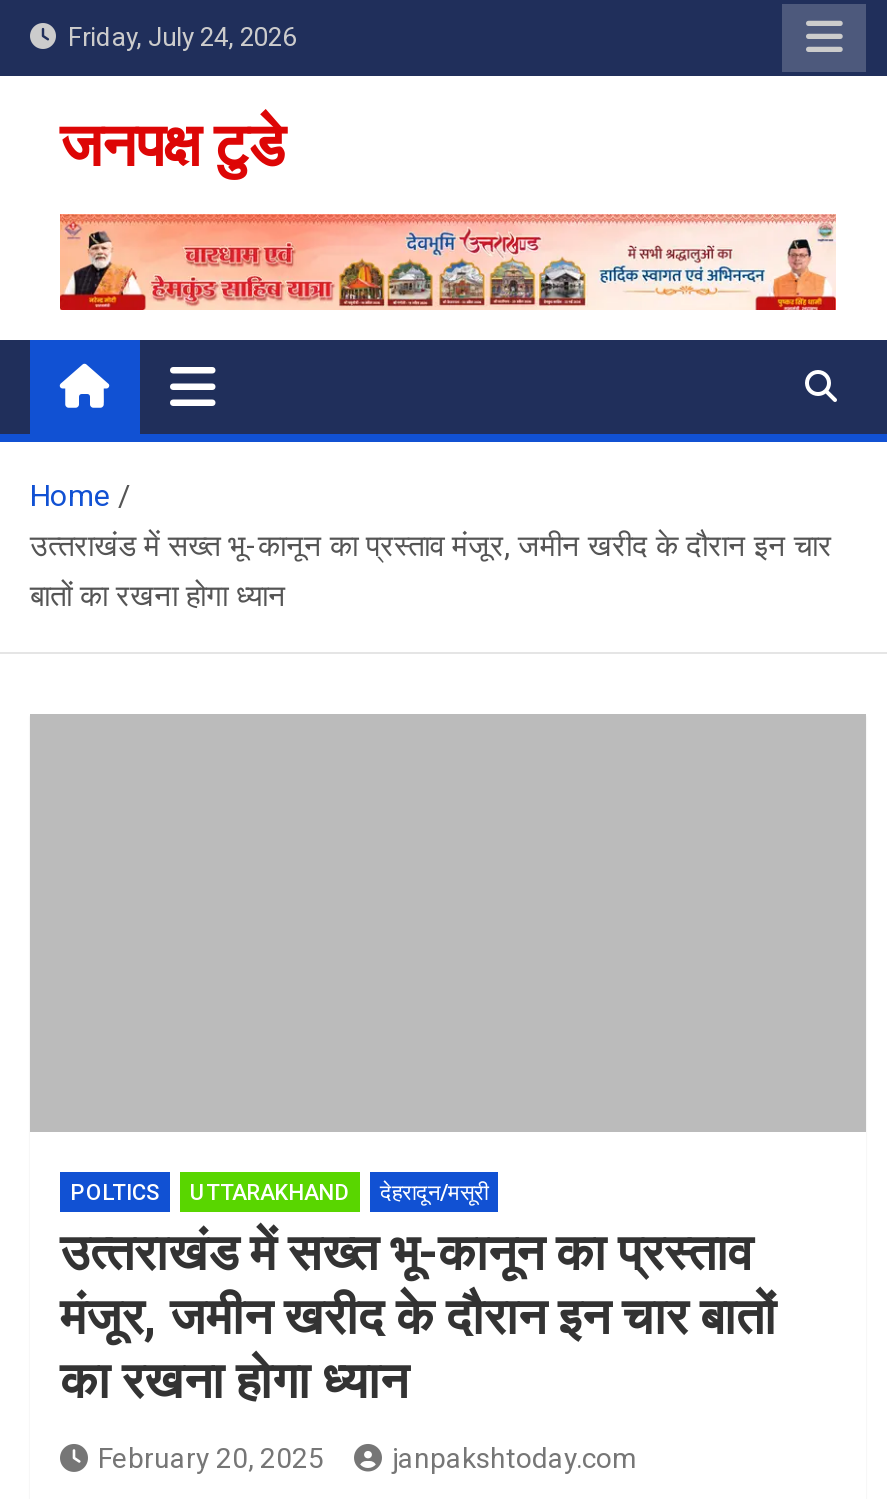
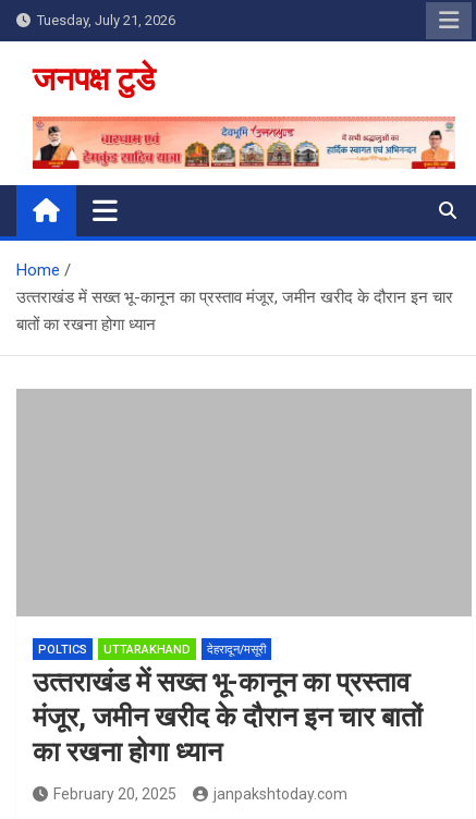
[56,22,296,52] Friday, July 24, 2026 -> [30,12,175,28] Tuesday, July 21, 2026

